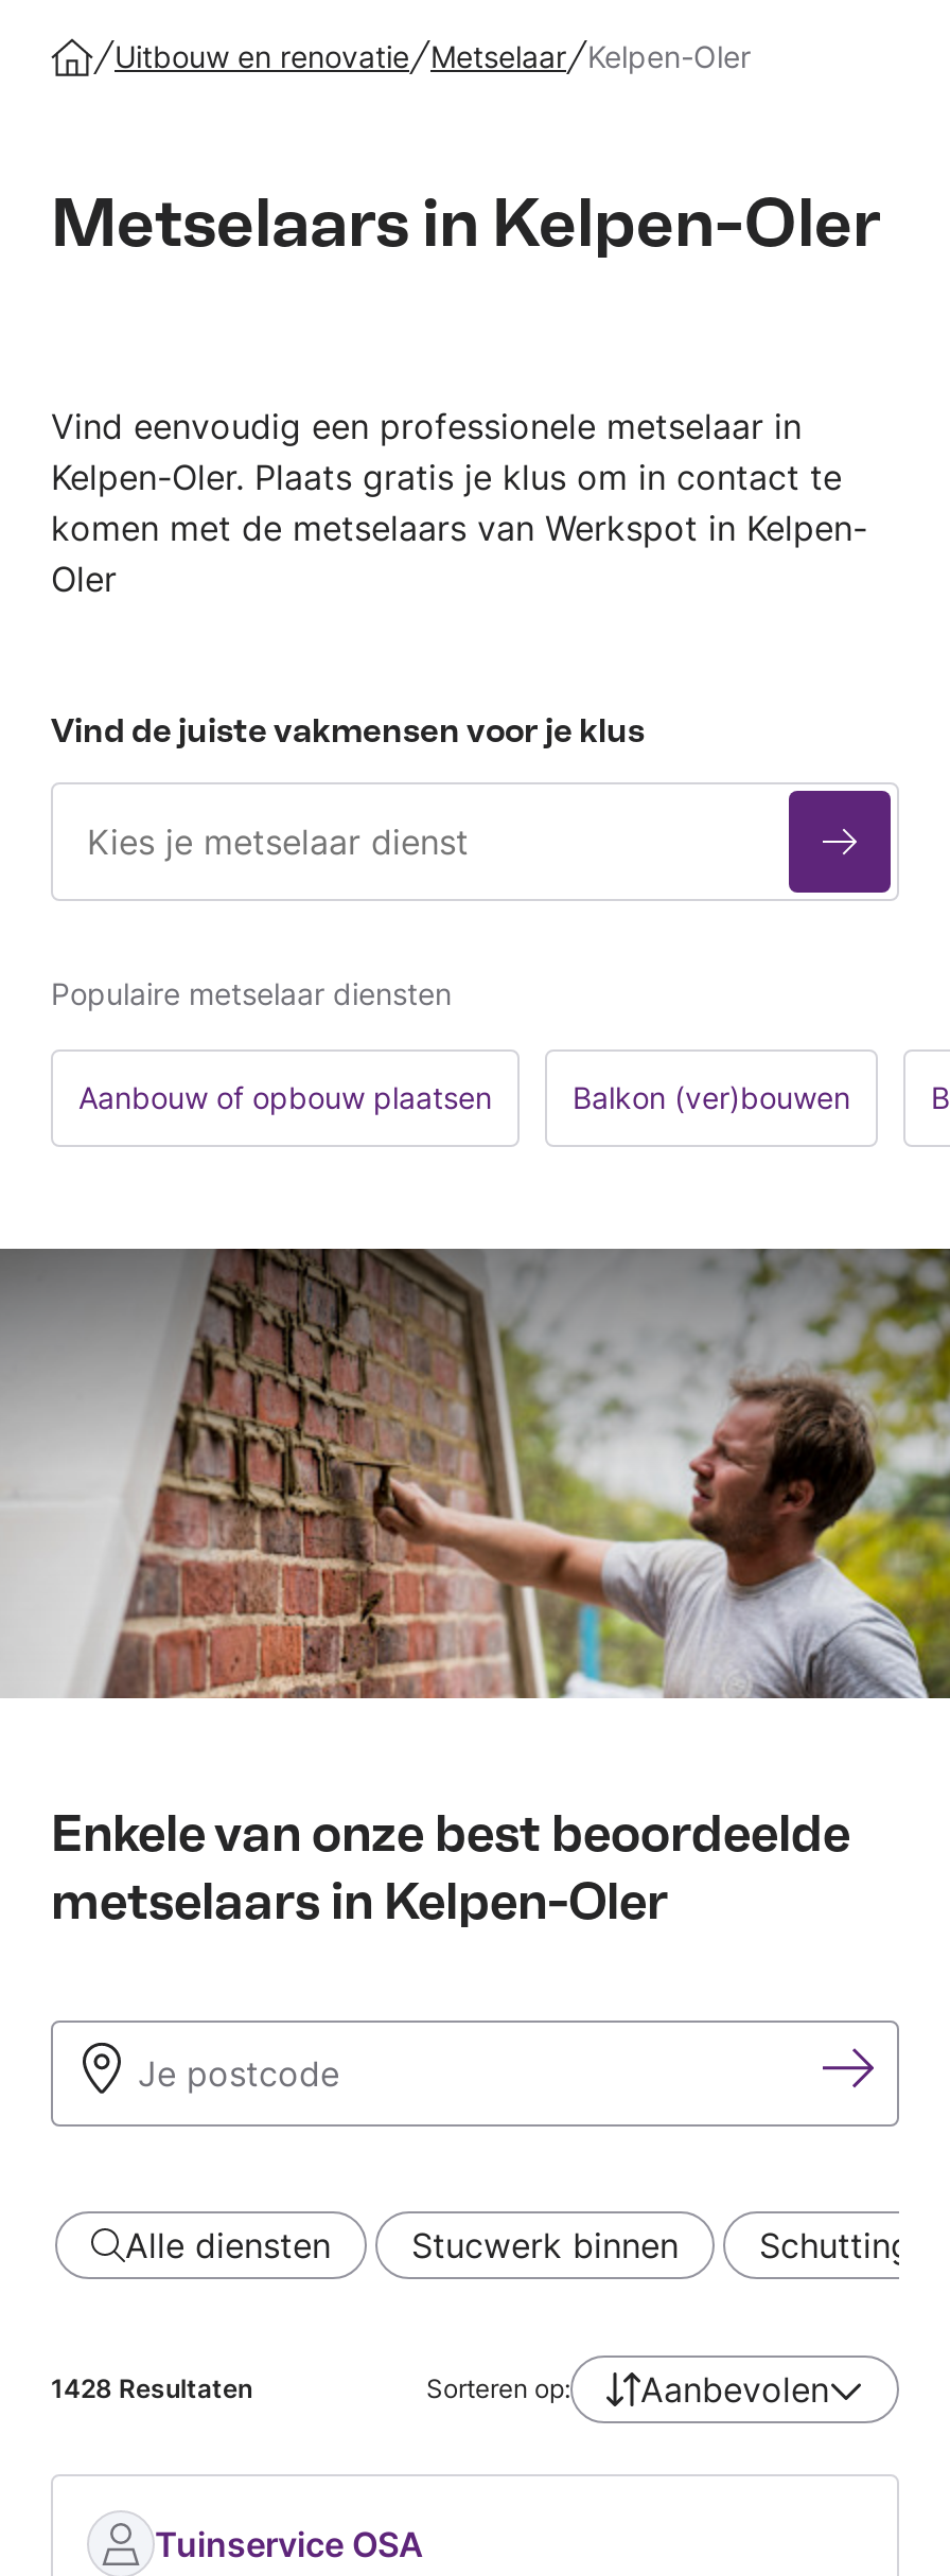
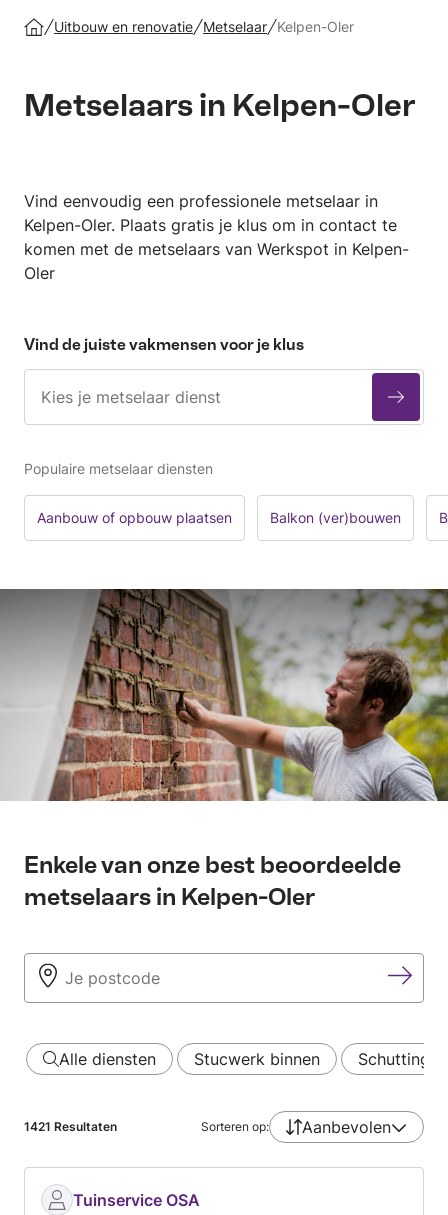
[51,2372,252,2404] 1428 Resultaten -> [24,1119,117,1134] 1421 Resultaten

